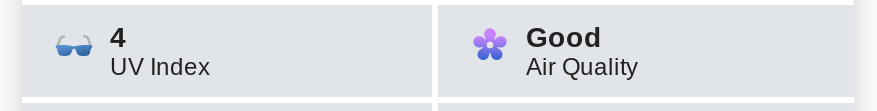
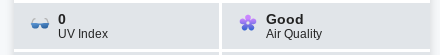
[110,21,126,53] 4 -> [58,11,66,27] 0

